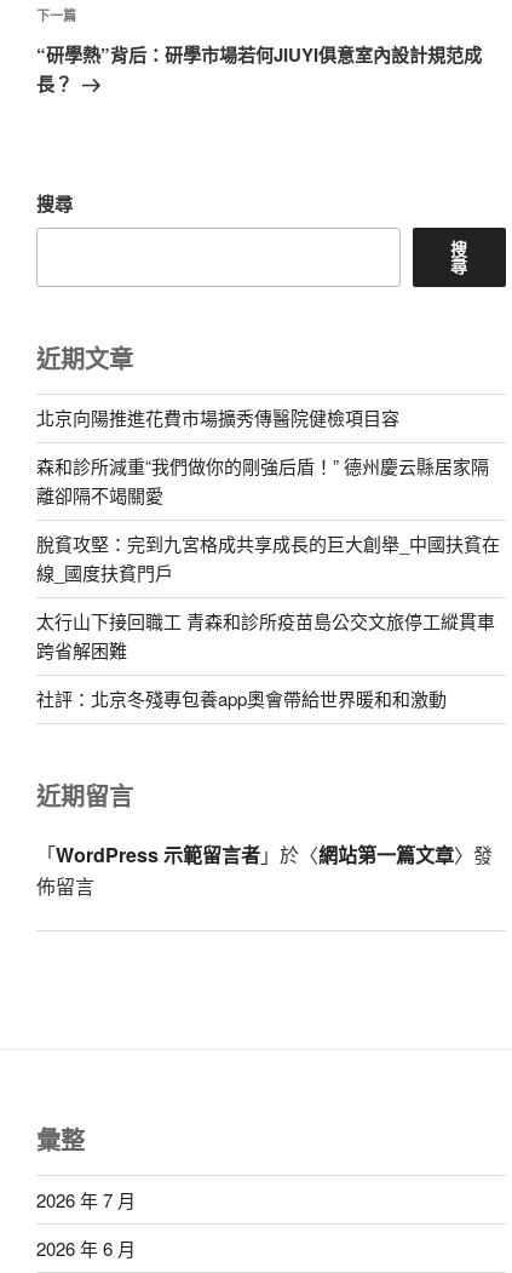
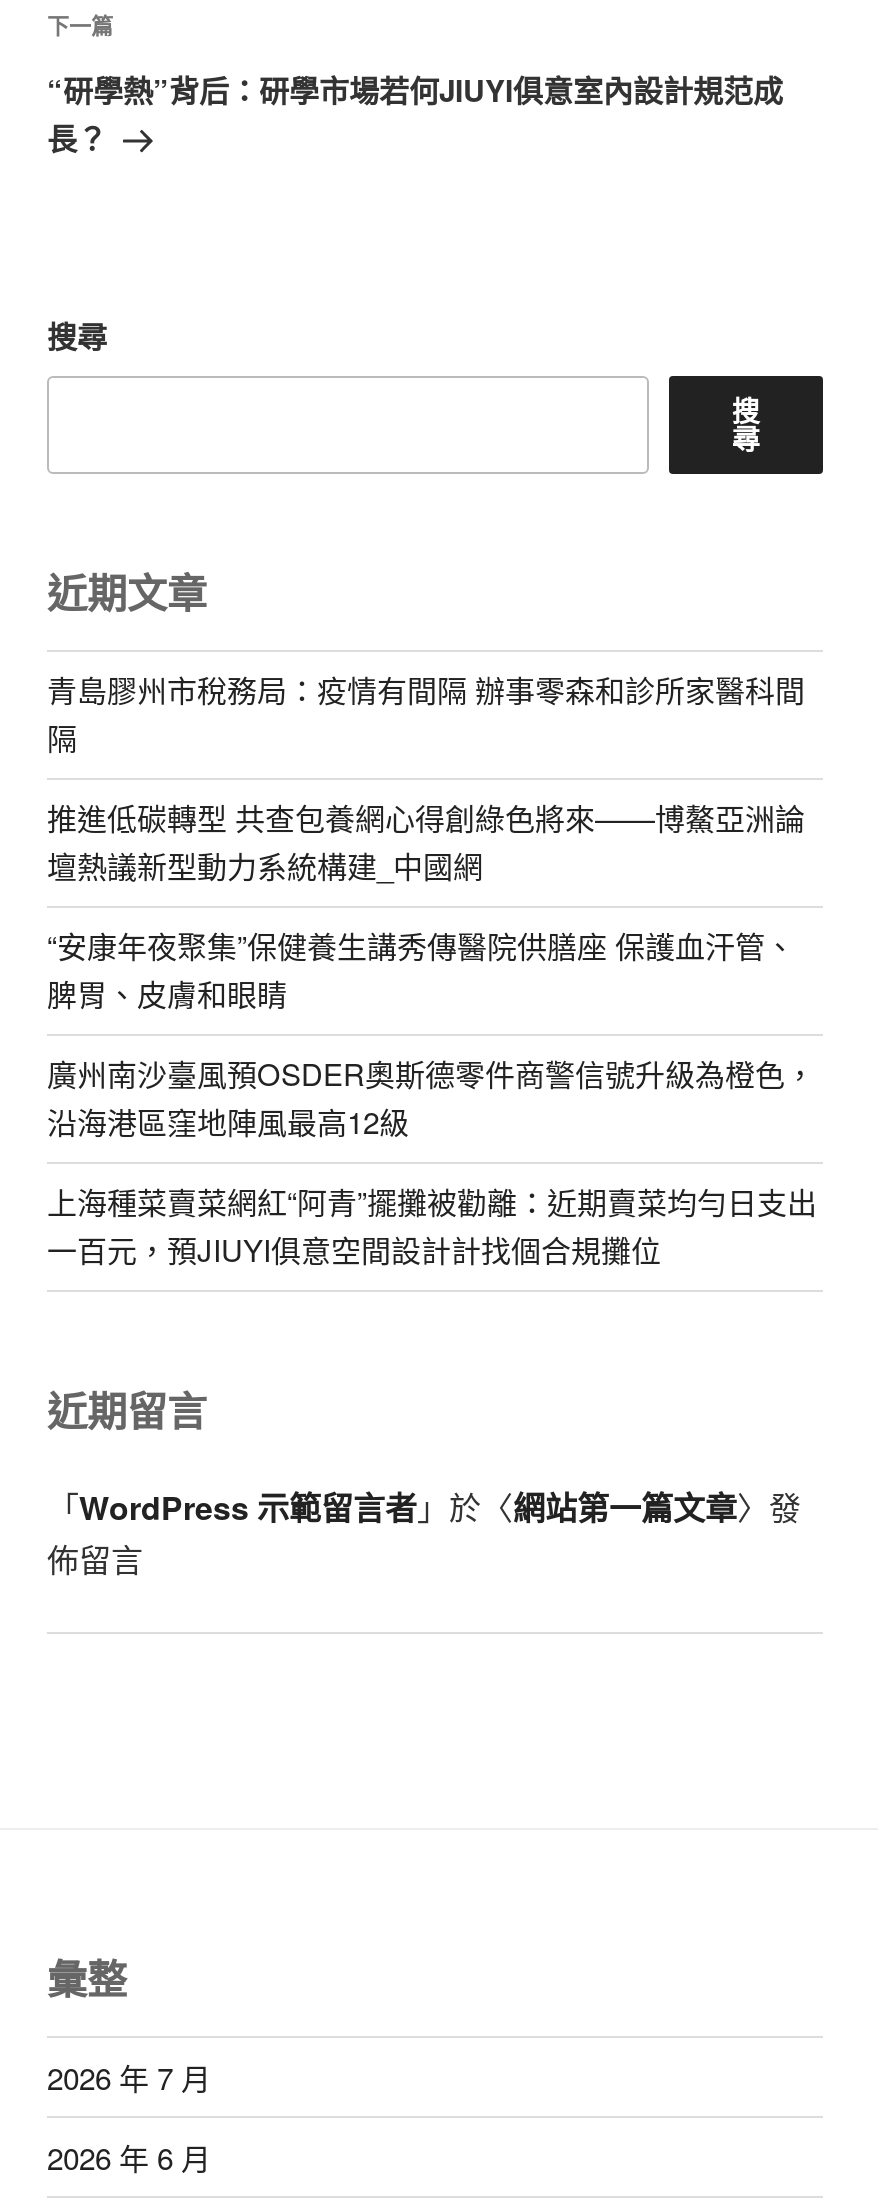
[36,405,399,430] 北京向陽推進花費市場擴秀傳醫院健檢項目容 -> [47,668,805,758] 青島膠州市稅務局：疫情有間隔 辦事零森和診所家醫科間 | 隔
[36,453,489,508] 森和診所減重“我們做你的剛強后盾！” 德州慶云縣居家隔 | 離卻隔不竭關愛 -> [47,796,805,886] 推進低碳轉型 共查包養網心得創綠色將來——博鰲亞洲論 | 壇熱議新型動力系統構建_中國網
[36,531,500,585] 脫貧攻堅：完到九宮格成共享成長的巨大創舉_中國扶貧在 | 線_國度扶貧門戶 -> [47,924,795,1014] “安康年夜聚集”保健養生講秀傳醫院供膳座 保護血汗管、 | 脾胃、皮膚和眼睛
[36,608,495,663] 太行山下接回職工 青森和診所疫苗島公交文旅停工縱貫車 | 跨省解困難 -> [47,1052,815,1142] 廣州南沙臺風預OSDER奧斯德零件商警信號升級為橙色， | 沿海港區窪地陣風最高12級
[36,686,447,711] 社評：北京冬殘專包養app奧會帶給世界暖和和激動 -> [47,1180,817,1270] 上海種菜賣菜網紅“阿青”擺攤被勸離：近期賣菜均勻日支出 | 一百元，預JIUYI俱意空間設計計找個合規攤位

